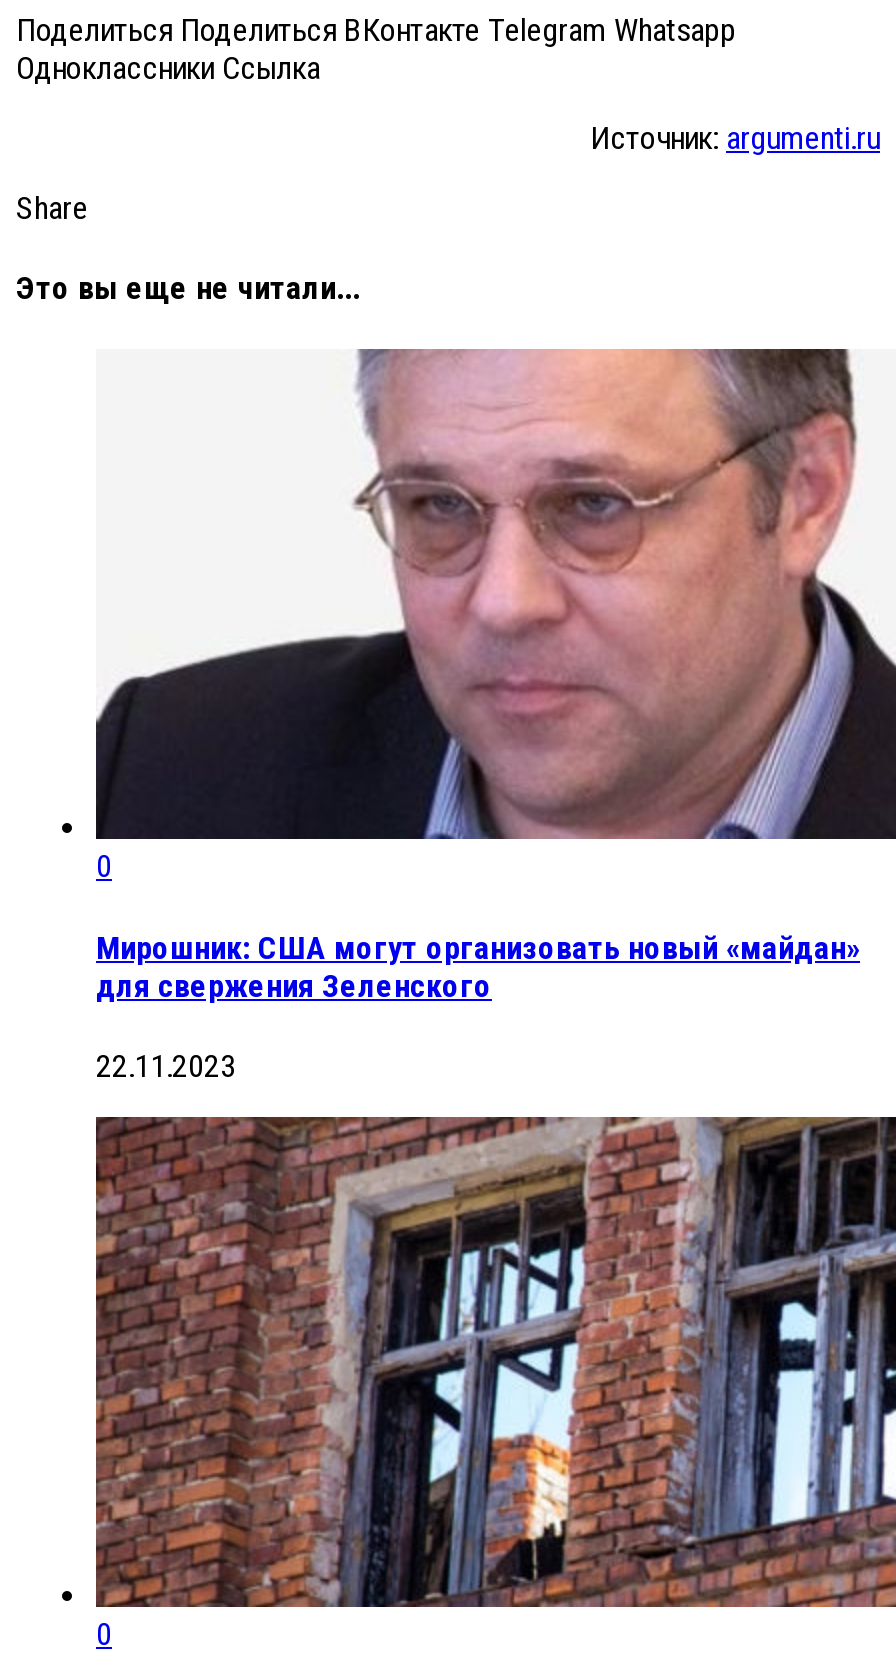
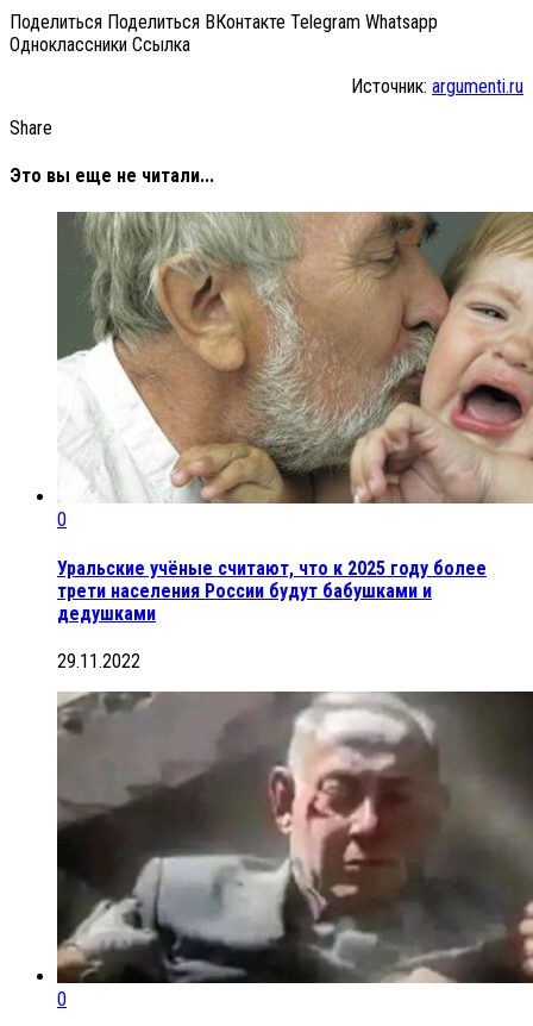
[94,349,890,841] [image] -> [56,211,529,505] [image]
[96,928,860,1004] Мирошник: США могут организовать новый «майдан» | для свержения Зеленского -> [57,557,487,624] Уральские учёные считают, что к 2025 году более | трети населения России будут бабушками и | дедушками
[96,1047,236,1085] 22.11.2023 -> [57,650,140,672] 29.11.2022
[94,1117,890,1609] [image] -> [56,692,529,984] [image]

